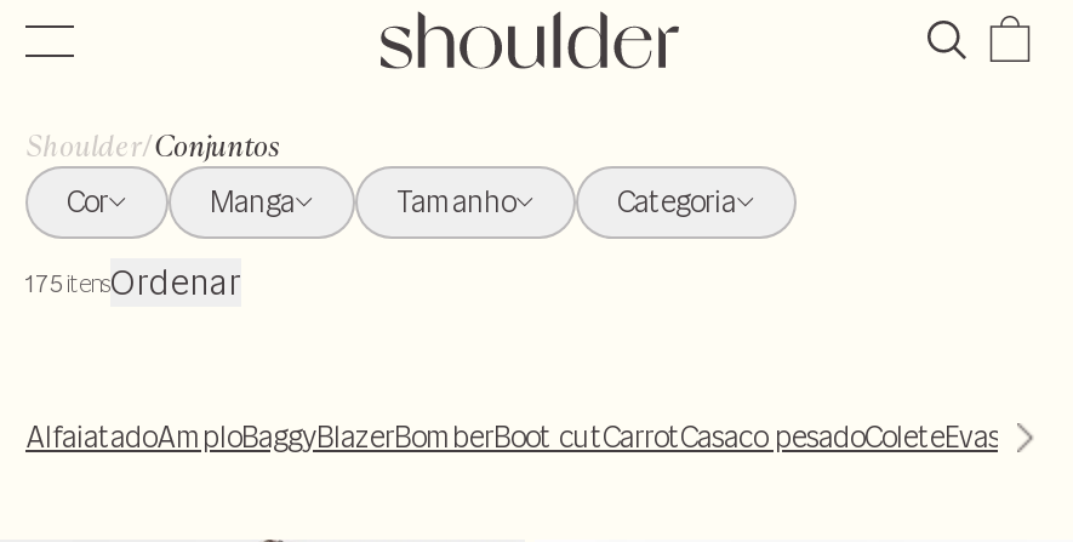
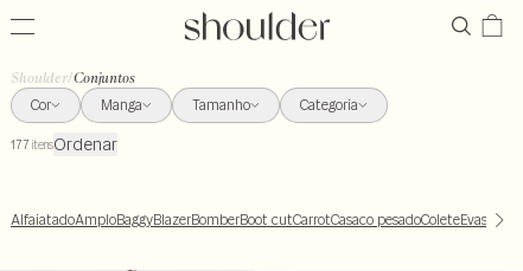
[25,261,241,304] 175itensOrdenar -> [11,134,117,155] 177itensOrdenar

